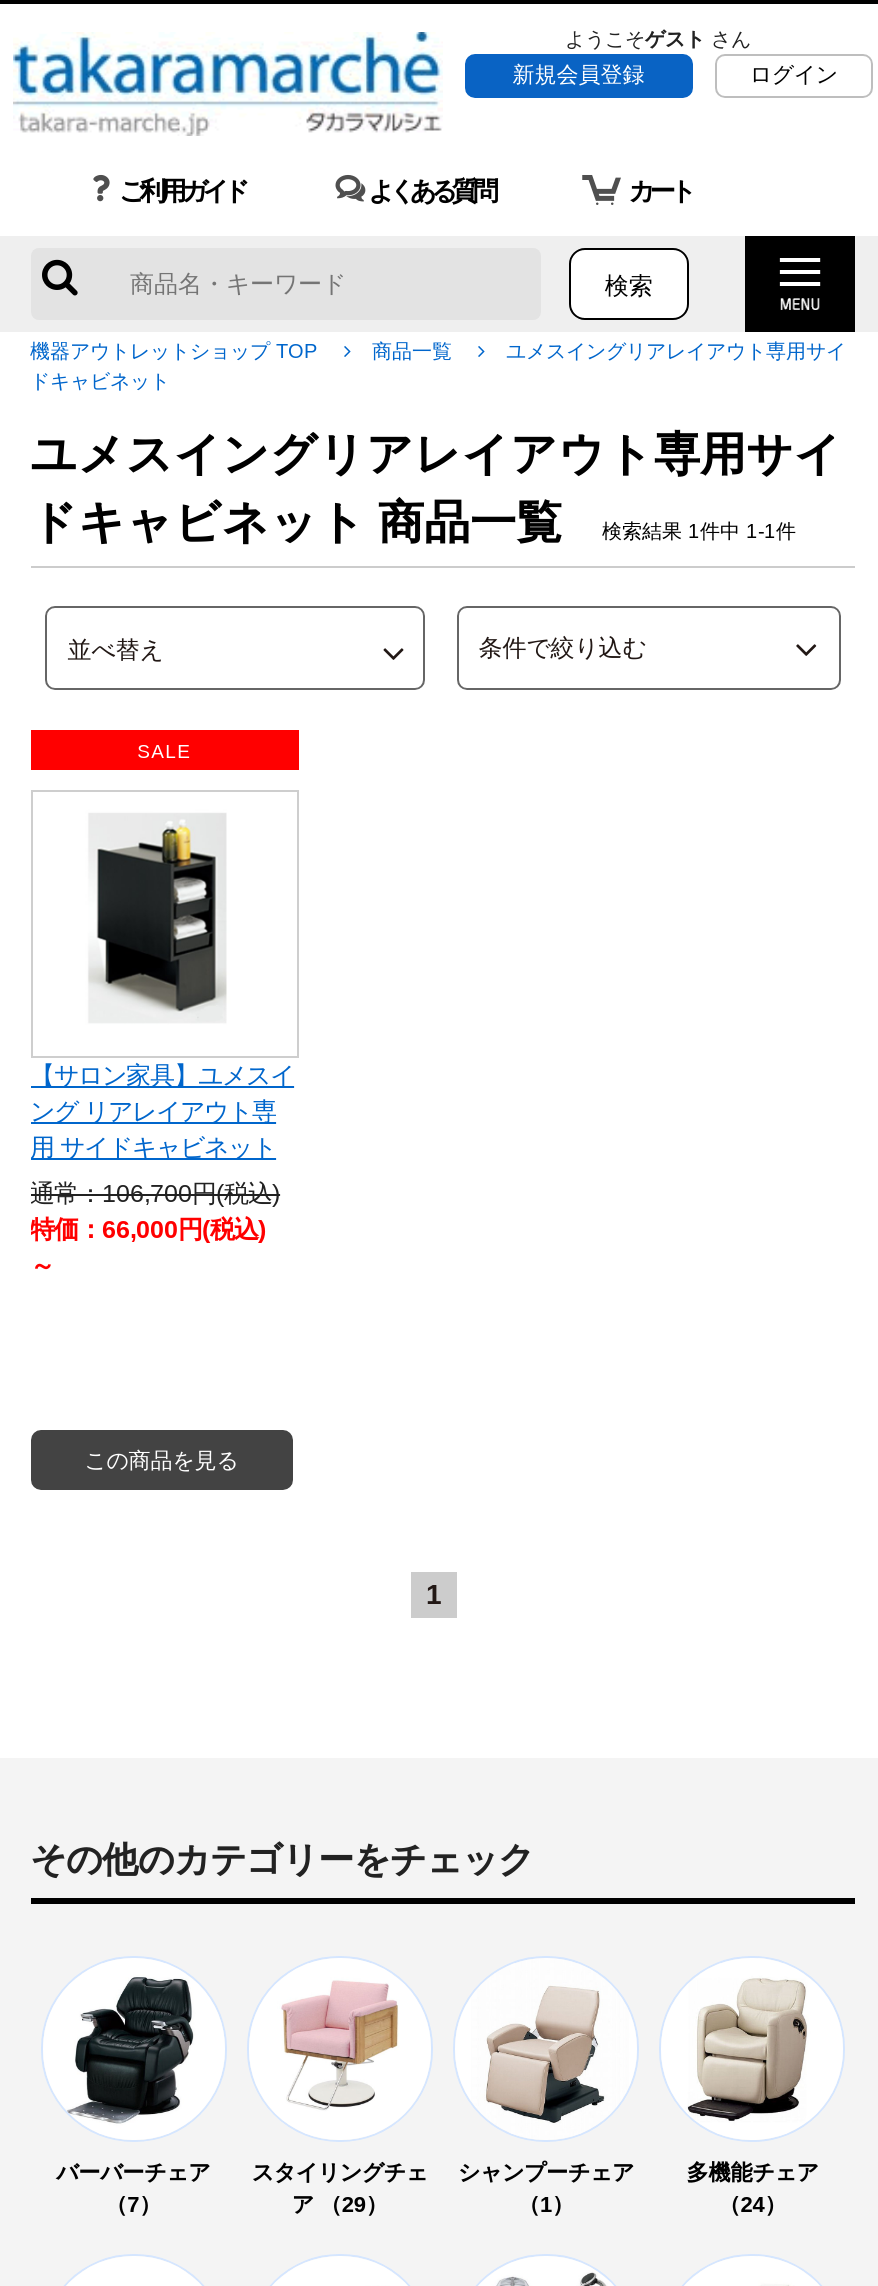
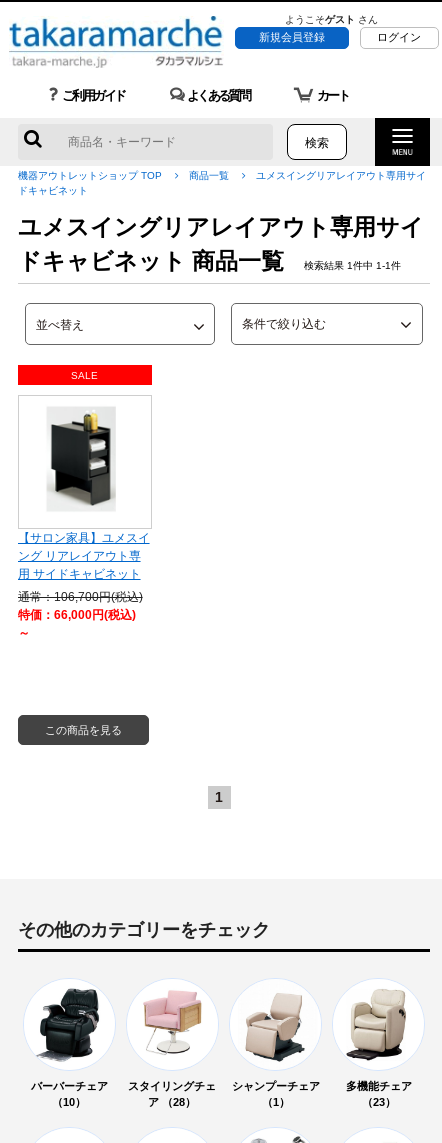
[105,2193,161,2217] （7） -> [52,1096,86,1108] （10）
[292,2193,388,2217] ア （29） -> [148,1096,196,1108] ア （28）
[719,2193,787,2217] （24） -> [362,1096,396,1108] （23）

